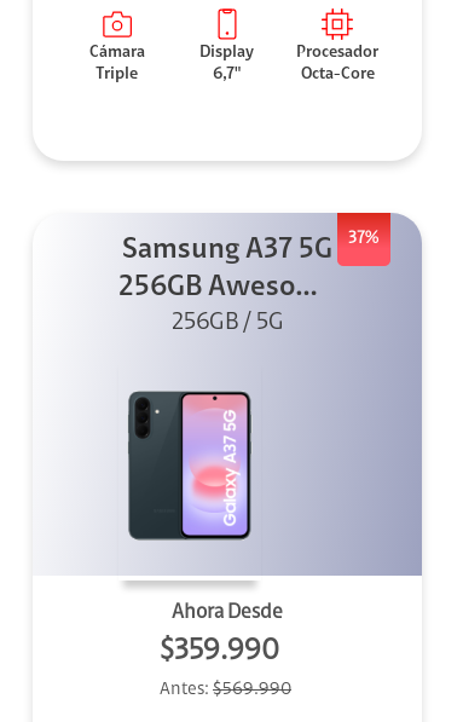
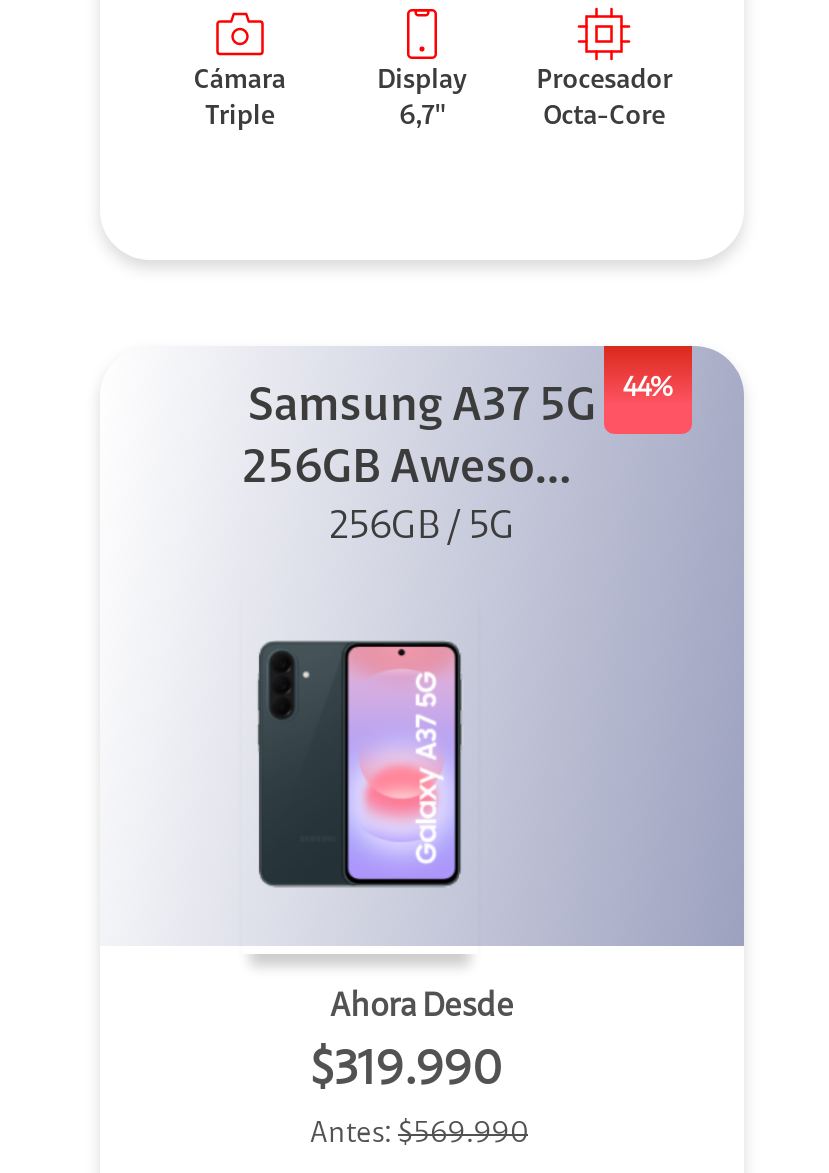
[122,231,379,265] Samsung A37 5G 37% -> [248,376,672,432] Samsung A37 5G 44%
[160,638,279,667] $359.990 -> [310,1048,502,1096] $319.990

